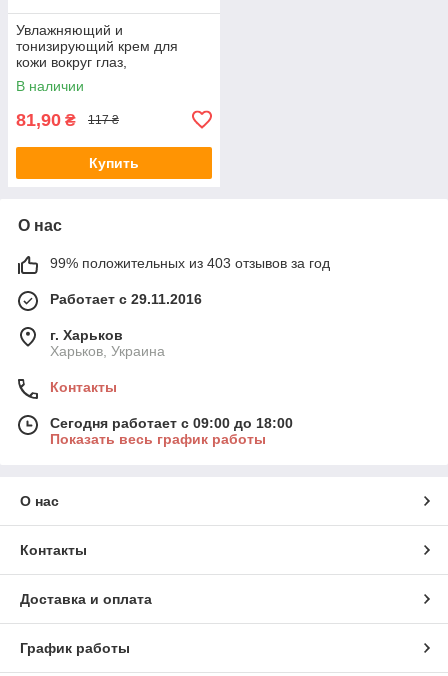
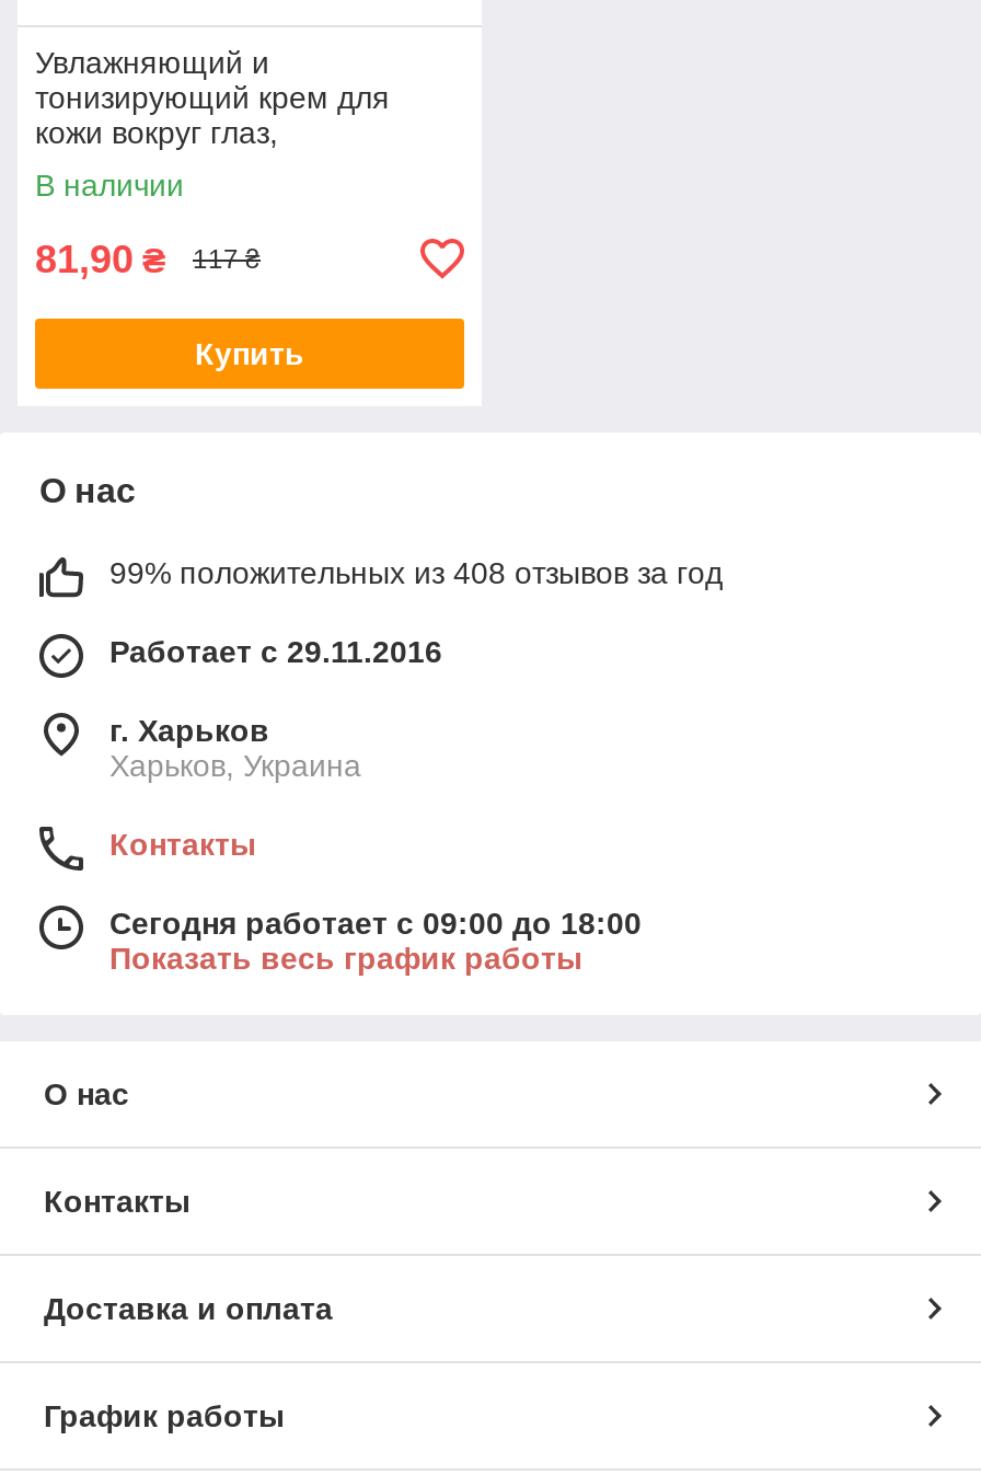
[50,255,330,271] 99% положительных из 403 отзывов за год -> [109,555,723,590] 99% положительных из 408 отзывов за год

